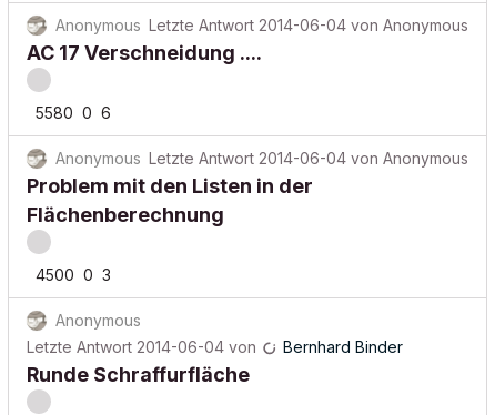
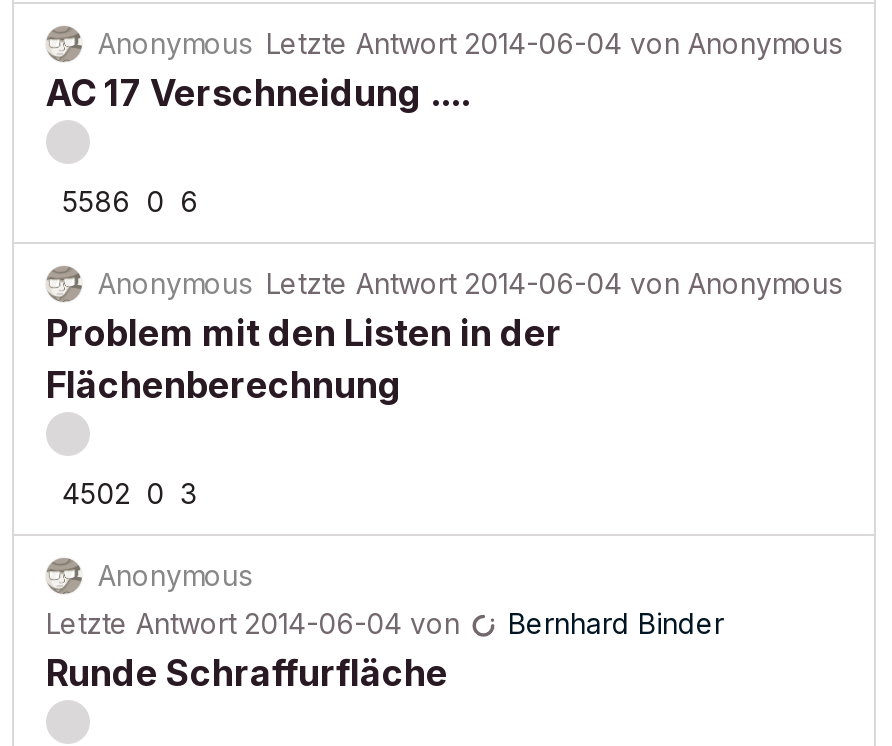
[36,103,111,122] 5580 0 6 -> [62,184,198,218] 5586 0 6
[36,265,111,284] 4500 0 3 -> [62,476,196,510] 4502 0 3

